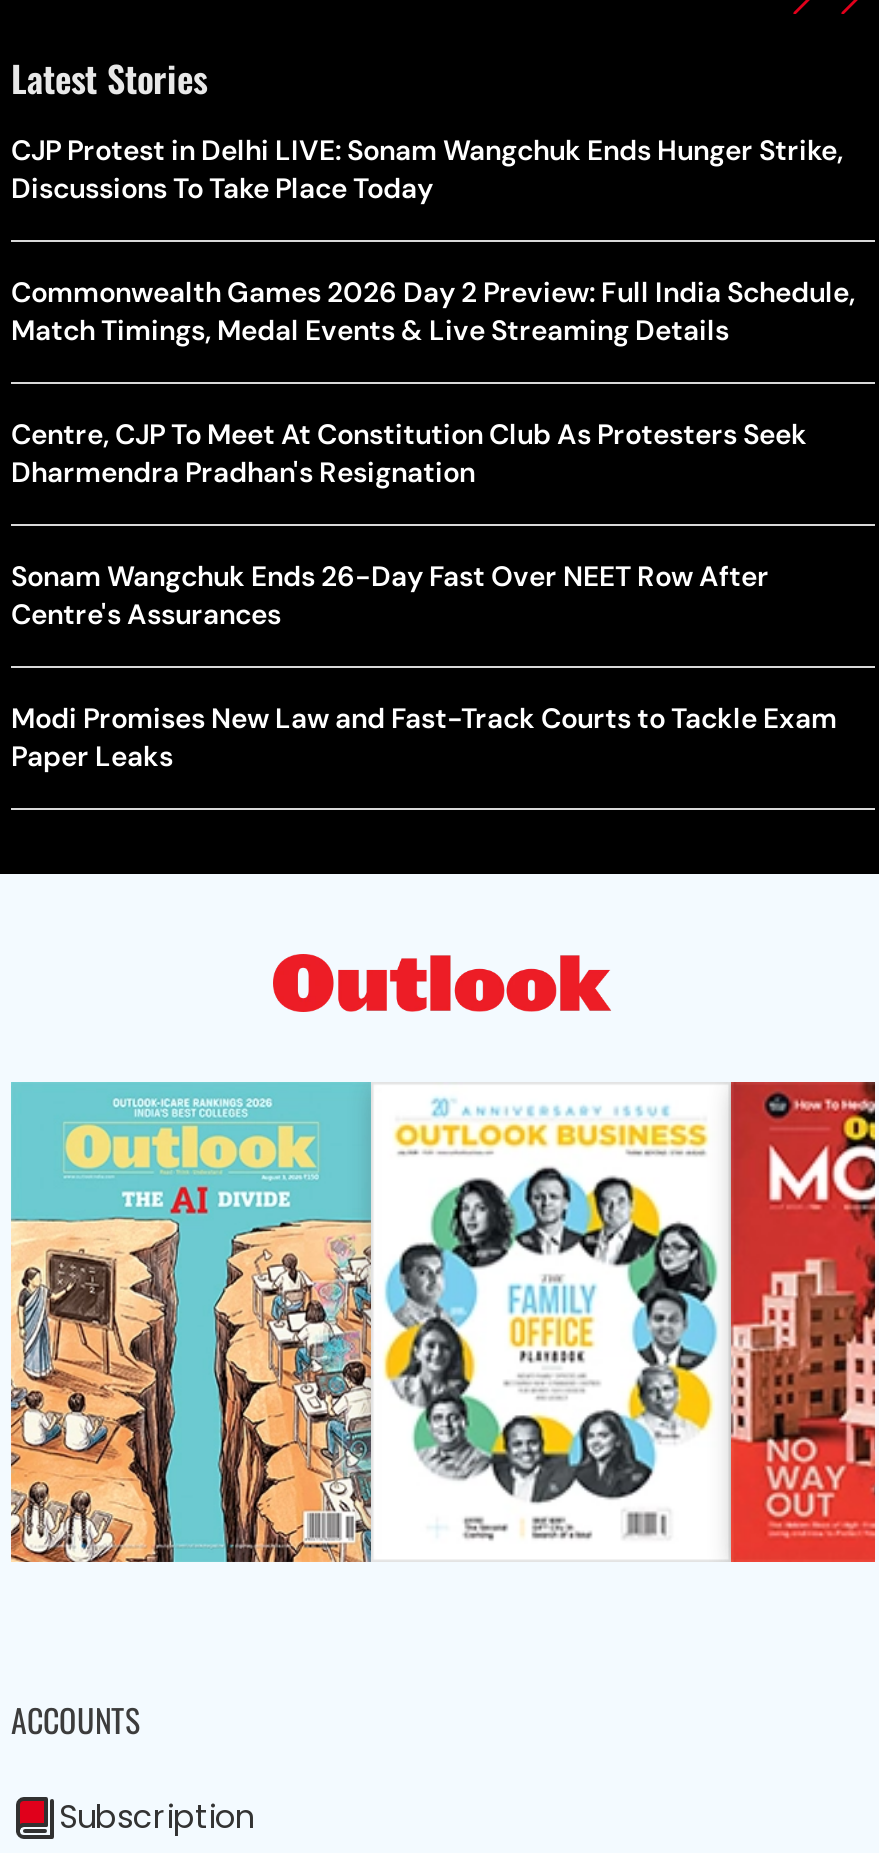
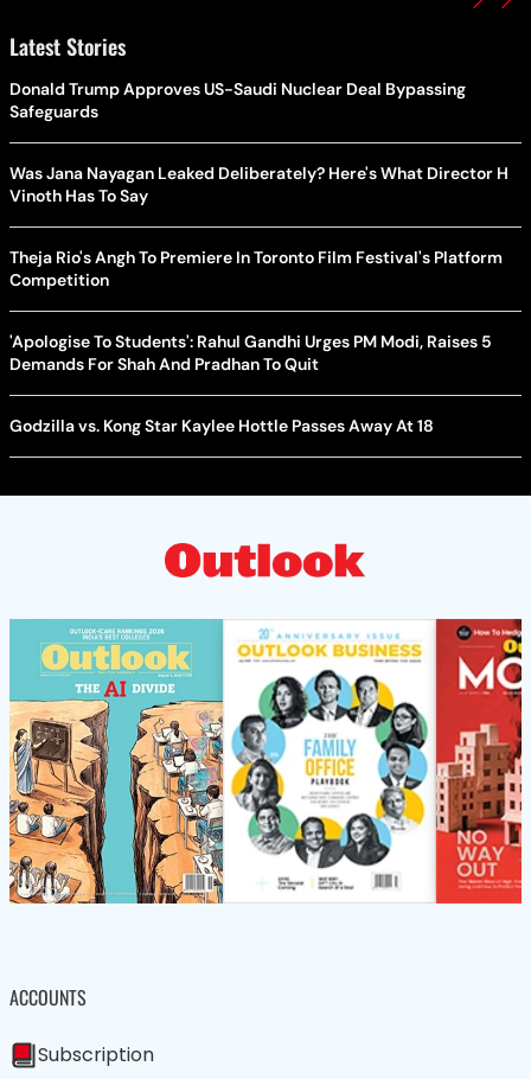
[11,132,843,206] CJP Protest in Delhi LIVE: Sonam Wangchuk Ends Hunger Strike, | Discussions To Take Place Today -> [9,78,466,122] Donald Trump Approves US-Saudi Nuclear Deal Bypassing | Safeguards
[11,274,855,348] Commonwealth Games 2026 Day 2 Preview: Full India Schedule, | Match Timings, Medal Events & Live Streaming Details -> [9,162,508,206] Was Jana Nayagan Leaked Deliberately? Here's What Director H | Vinoth Has To Say
[11,416,807,490] Centre, CJP To Meet At Constitution Club As Protesters Seek | Dharmendra Pradhan's Resignation -> [9,246,503,290] Theja Rio's Angh To Premiere In Toronto Film Festival's Platform | Competition
[11,558,769,632] Sonam Wangchuk Ends 26-Day Fast Over NEET Row After | Centre's Assurances -> [9,331,492,374] 'Apologise To Students': Rahul Gandhi Urges PM Modi, Raises 5 | Demands For Shah And Pradhan To Quit
[11,700,837,774] Modi Promises New Law and Fast-Track Courts to Tackle Exam | Paper Leaks -> [9,415,434,436] Godzilla vs. Kong Star Kaylee Hottle Passes Away At 18

